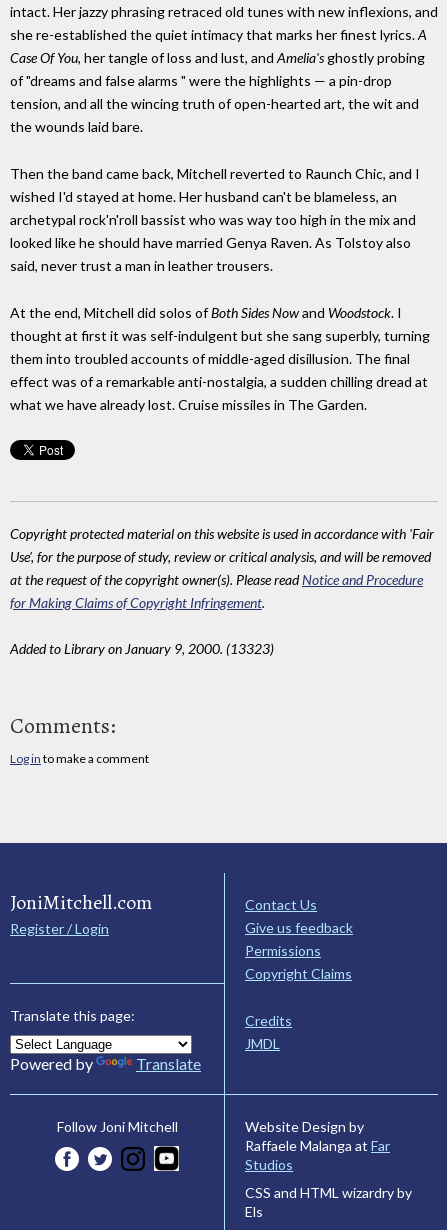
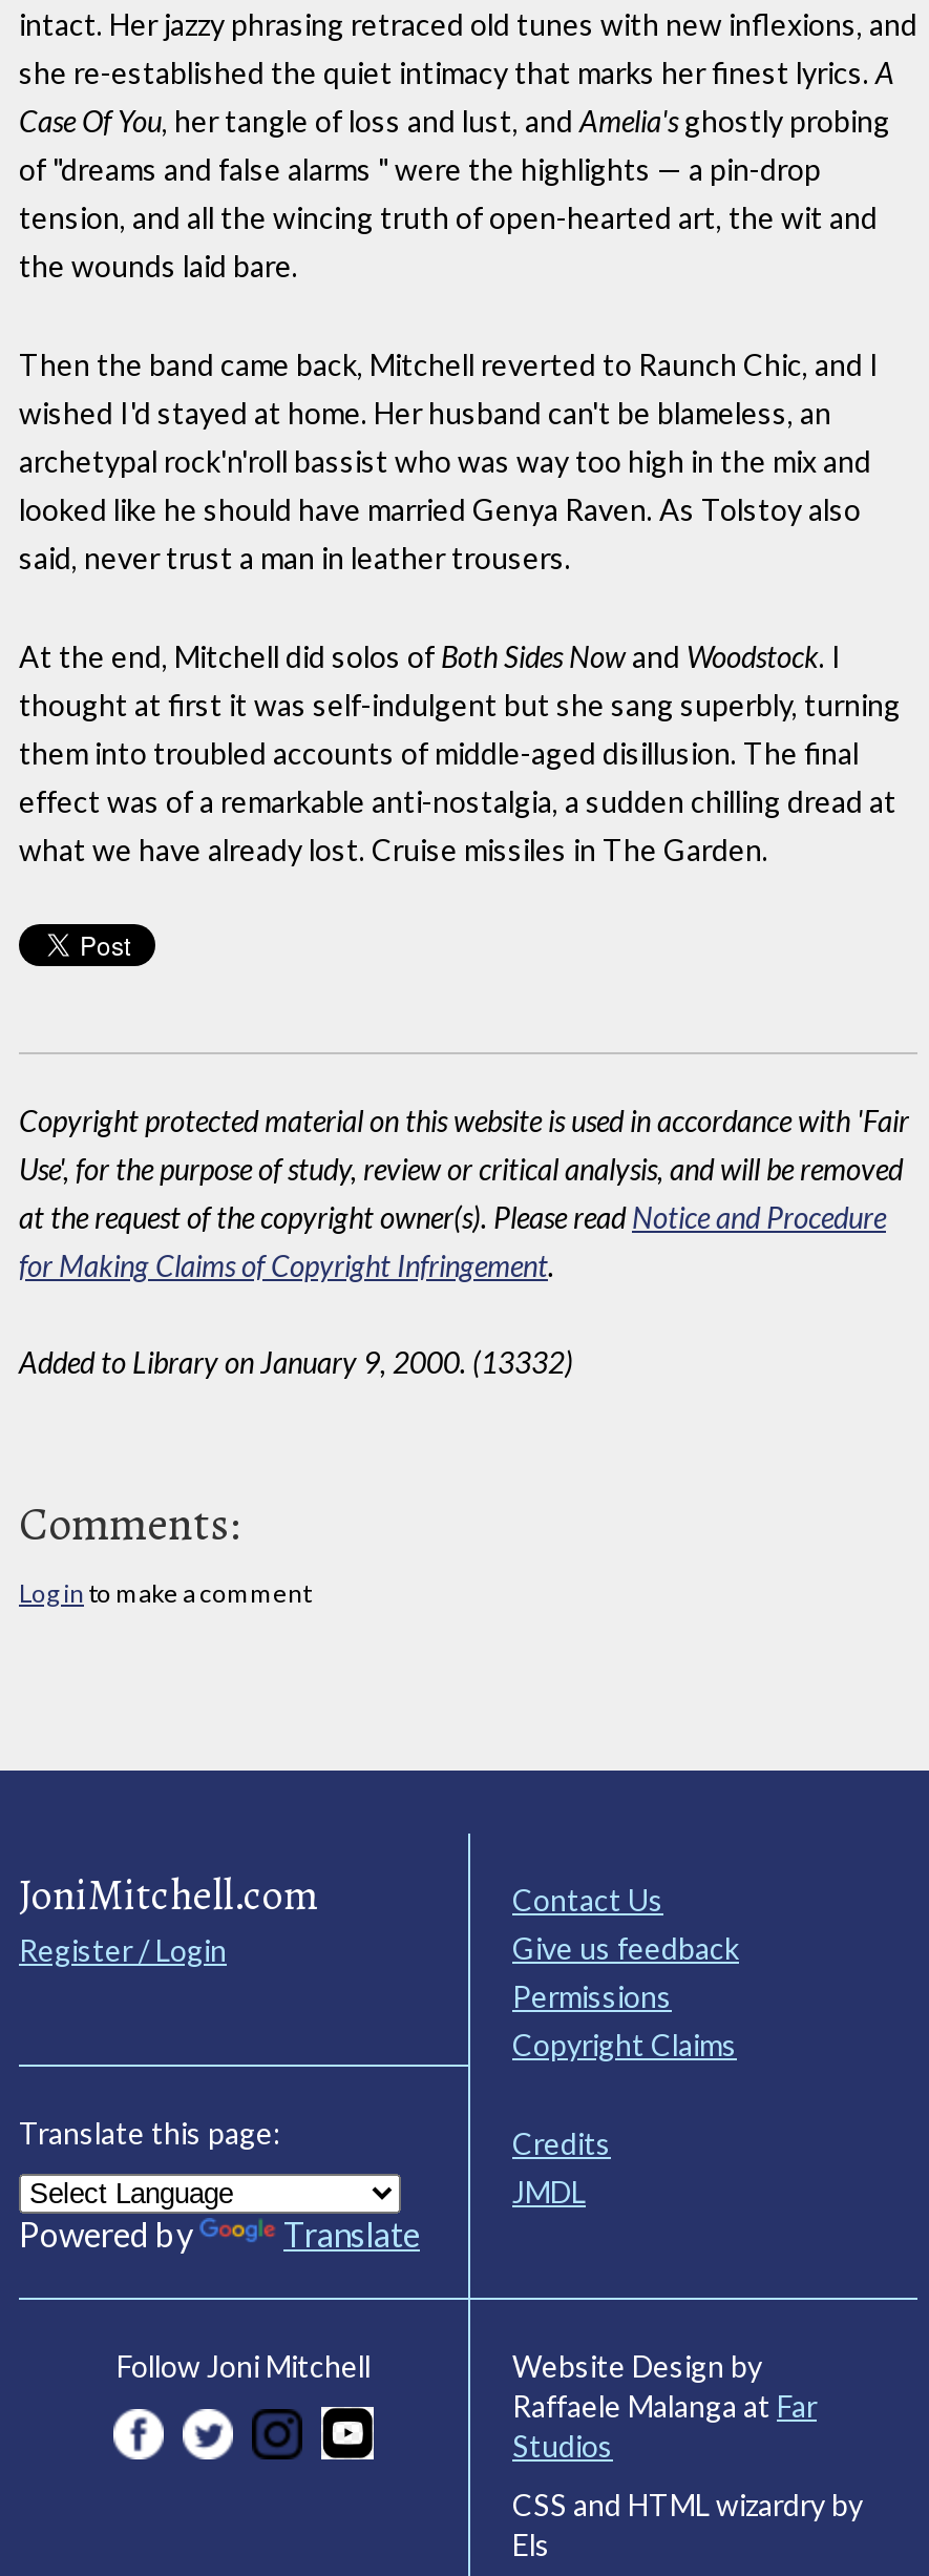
[10,639,274,656] Added to Library on January 9, 2000. (13323) -> [19,1343,573,1379] Added to Library on January 9, 2000. (13332)

